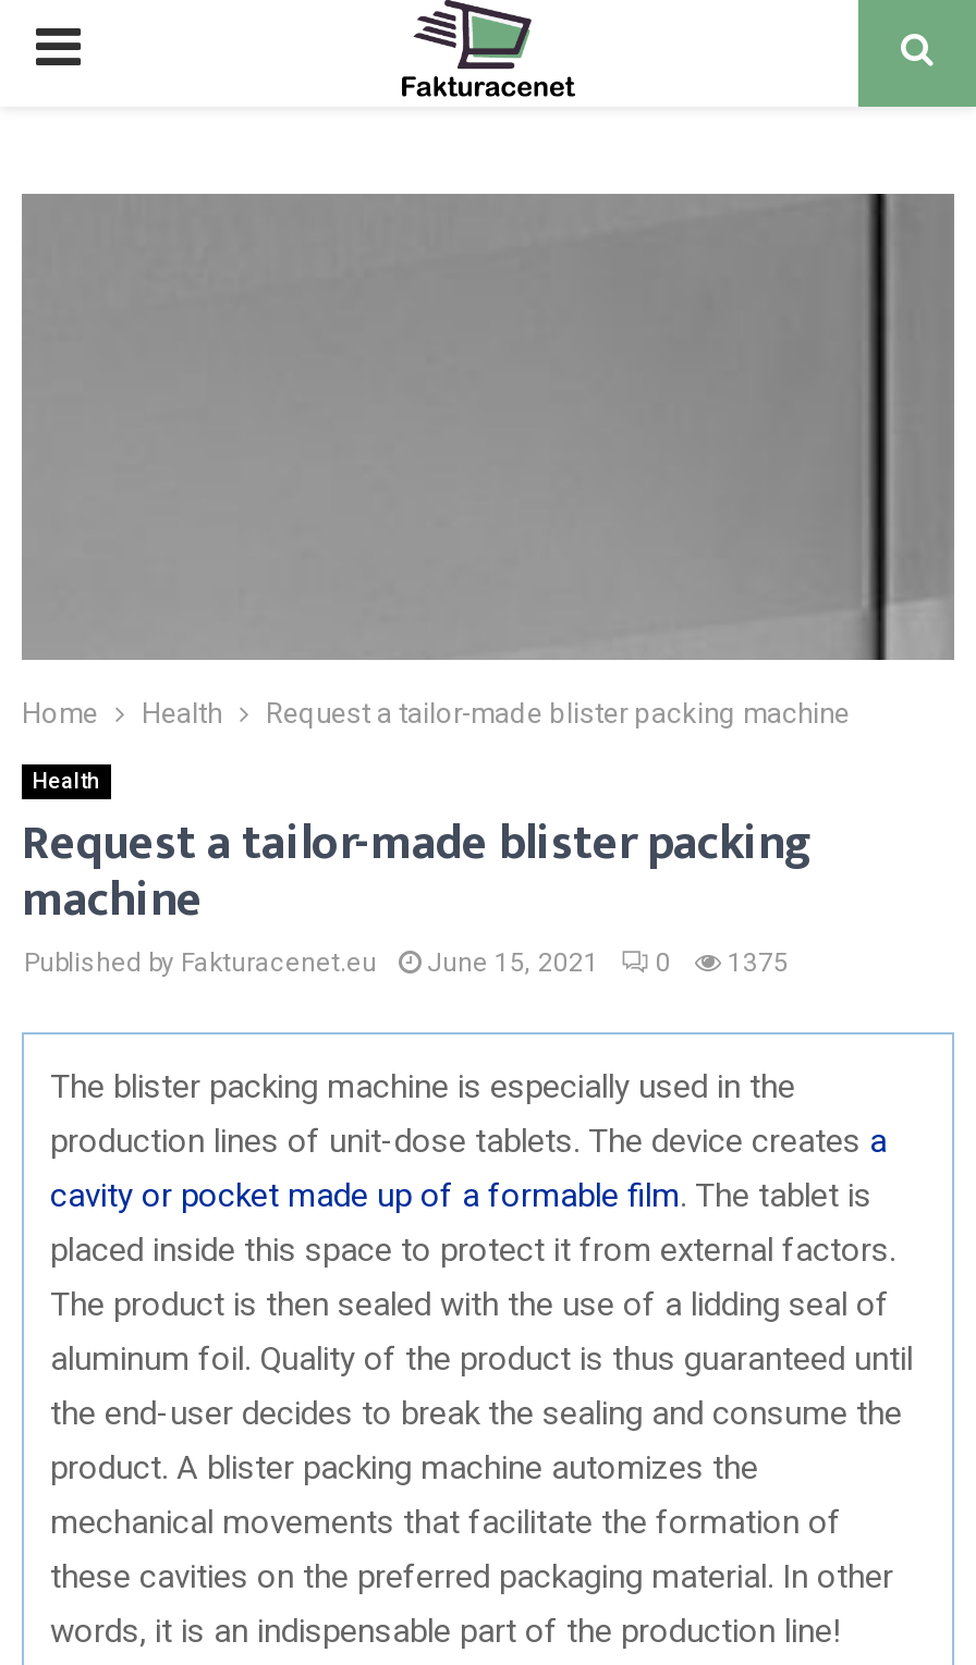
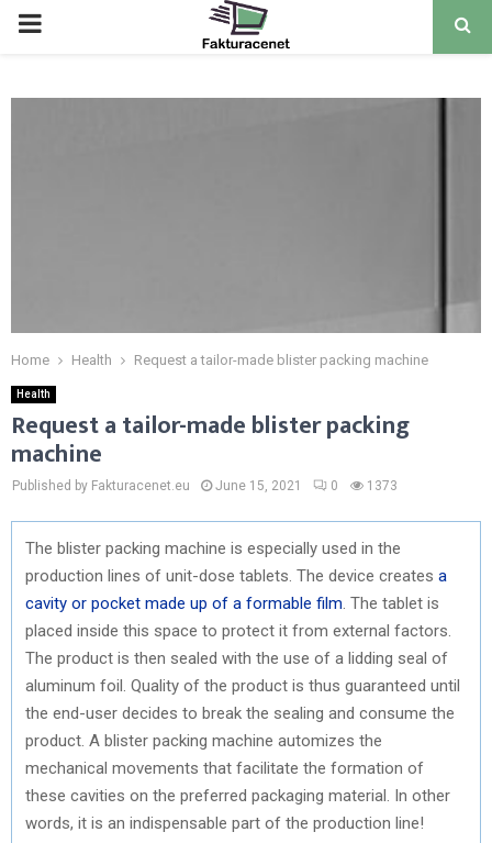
[24,947,789,978] Published by Fakturacenet.eu June 15, 2021 0 1375 -> [12,478,398,493] Published by Fakturacenet.eu June 15, 2021 0 1373

